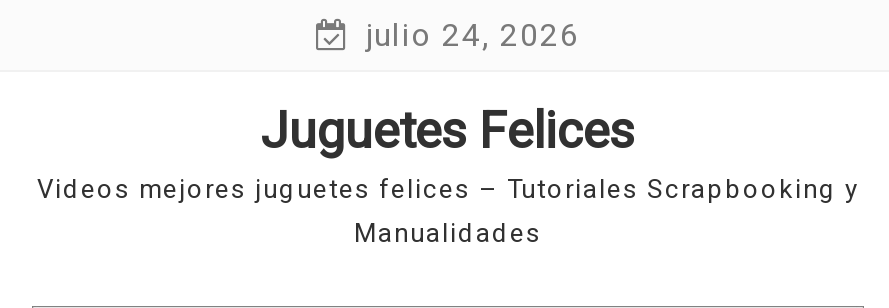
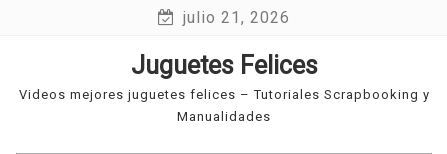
[356,16,580,54] julio 24, 2026 -> [178,8,290,27] julio 21, 2026

